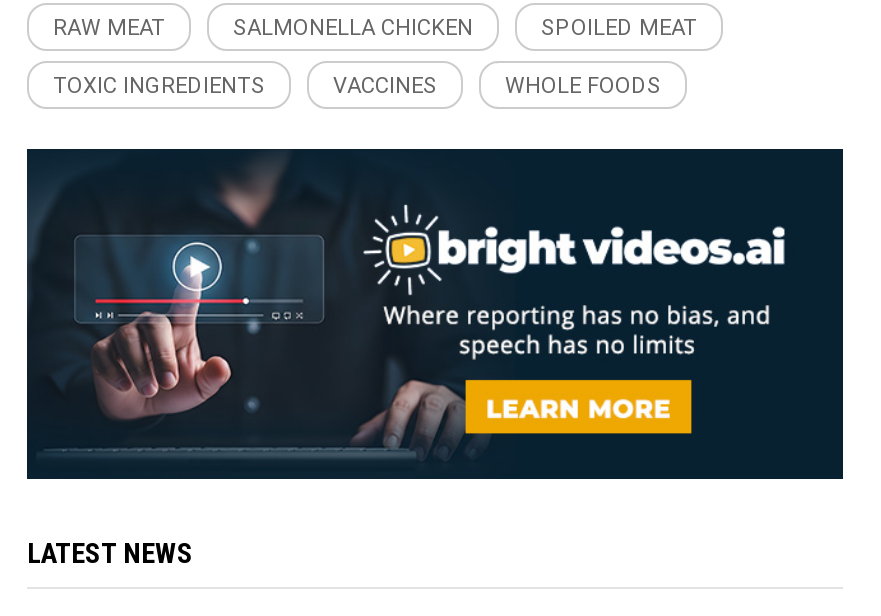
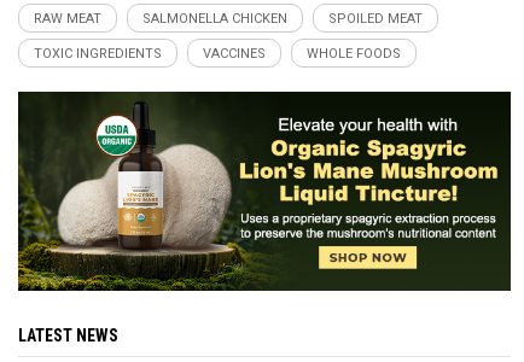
[25,149,843,479] [image] -> [17,92,510,291] [image]

